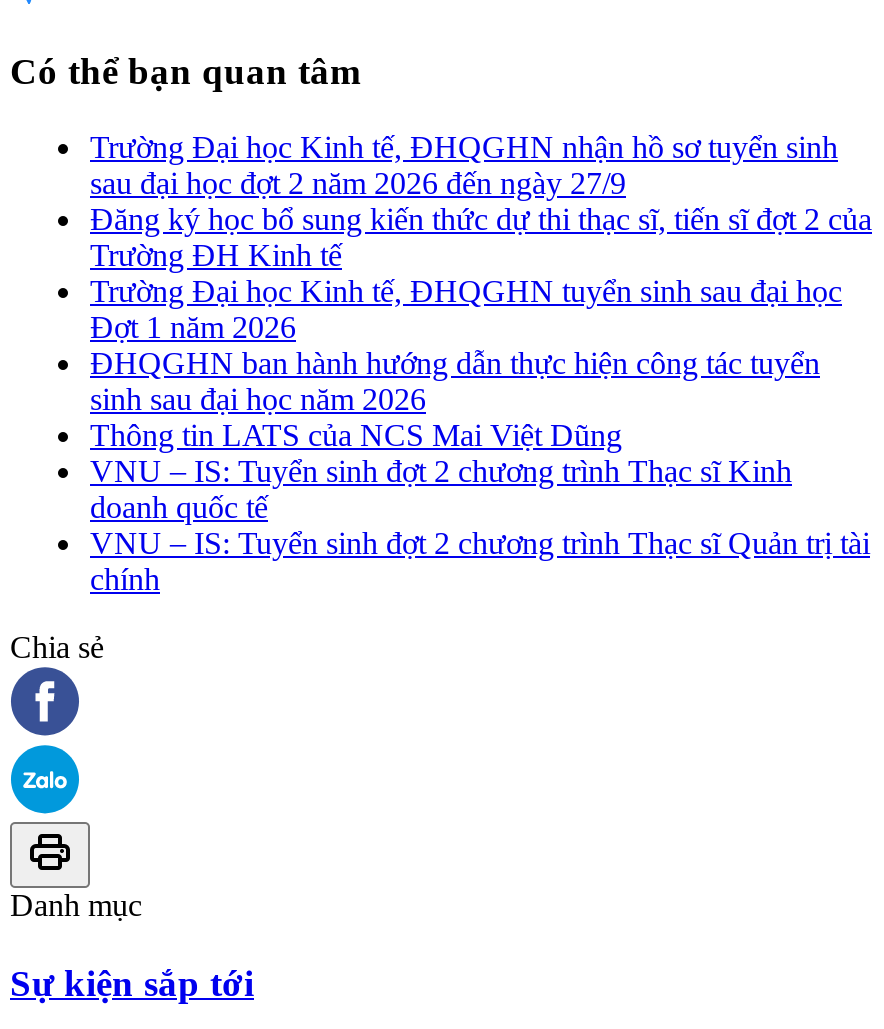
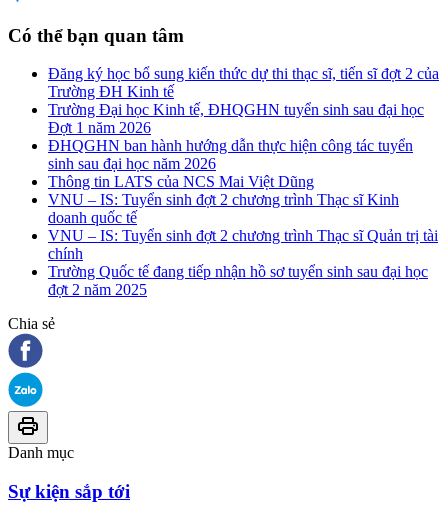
[90,130,838,200] Trường Đại học Kinh tế, ĐHQGHN nhận hồ sơ tuyển sinh | sau đại học đợt 2 năm 2026 đến ngày 27/9 -> none
moved [90,202,872,596] -> [48,65,439,262]: Đăng ký học bổ sung kiến thức dự thi thạc sĩ, tiến sĩ đợt 2 của | Trường ĐH Kinh tế | Trường Đại học Kinh tế, ĐHQGHN tuyển sinh sau đại học | ... | VNU – IS: Tuyển sinh đợt 2 chương trình Thạc sĩ Quản trị tài | chính
none -> [48,263,428,298] Trường Quốc tế đang tiếp nhận hồ sơ tuyển sinh sau đại học | đợt 2 năm 2025

